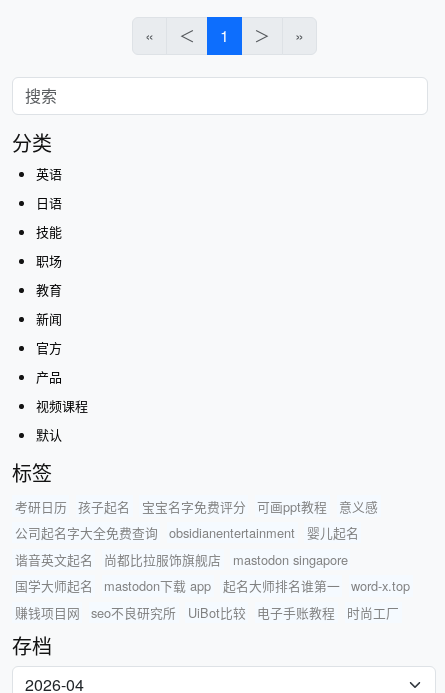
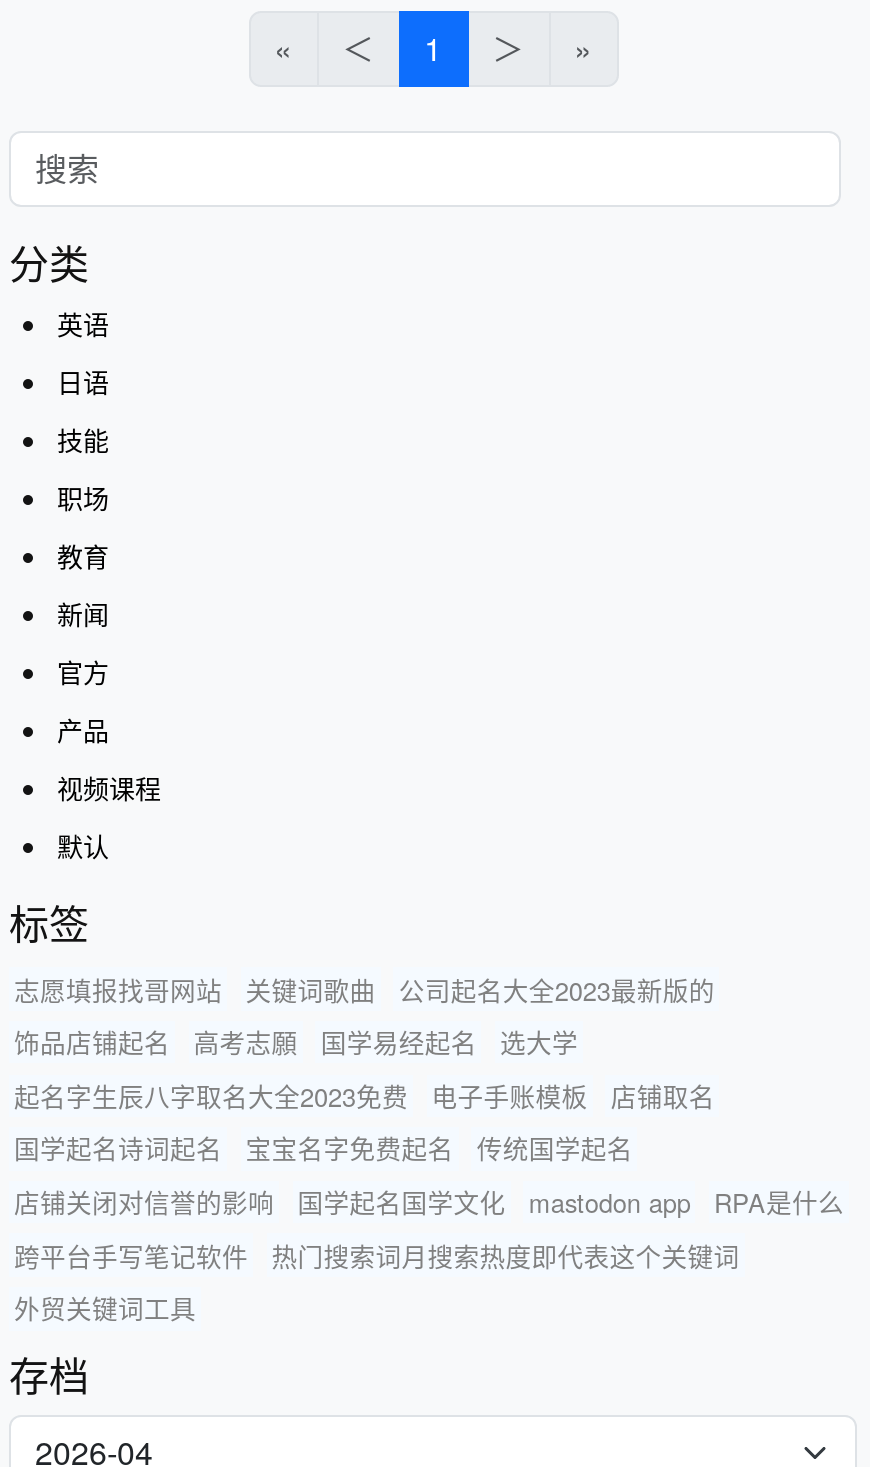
[14,497,410,622] 考研日历 | 孩子起名 | 宝宝名字免费评分 | 可画ppt教程 | 意义感 | 公司起名字大全免费查询 | obsidianentertainment | 婴儿起名 | 谐音英文起名 | 尚都比拉服饰旗舰店 | mastodon singapore | 国学大师起名 | mastodon下载 app | 起名大师排名谁第一 | word-x.top | 赚钱项目网 | seo不良研究所 | UiBot比较 | 电子手账教程 | 时尚工厂 -> [14,970,844,1328] 志愿填报找哥网站 | 关键词歌曲 | 公司起名大全2023最新版的 | 饰品店铺起名 | 高考志願 | 国学易经起名 | 选大学 | 起名字生辰八字取名大全2023免费 | 电子手账模板 | 店铺取名 | 国学起名诗词起名 | 宝宝名字免费起名 | 传统国学起名 | 店铺关闭对信誉的影响 | 国学起名国学文化 | mastodon app | RPA是什么 | 跨平台手写笔记软件 | 热门搜索词月搜索热度即代表这个关键词 | 外贸关键词工具

